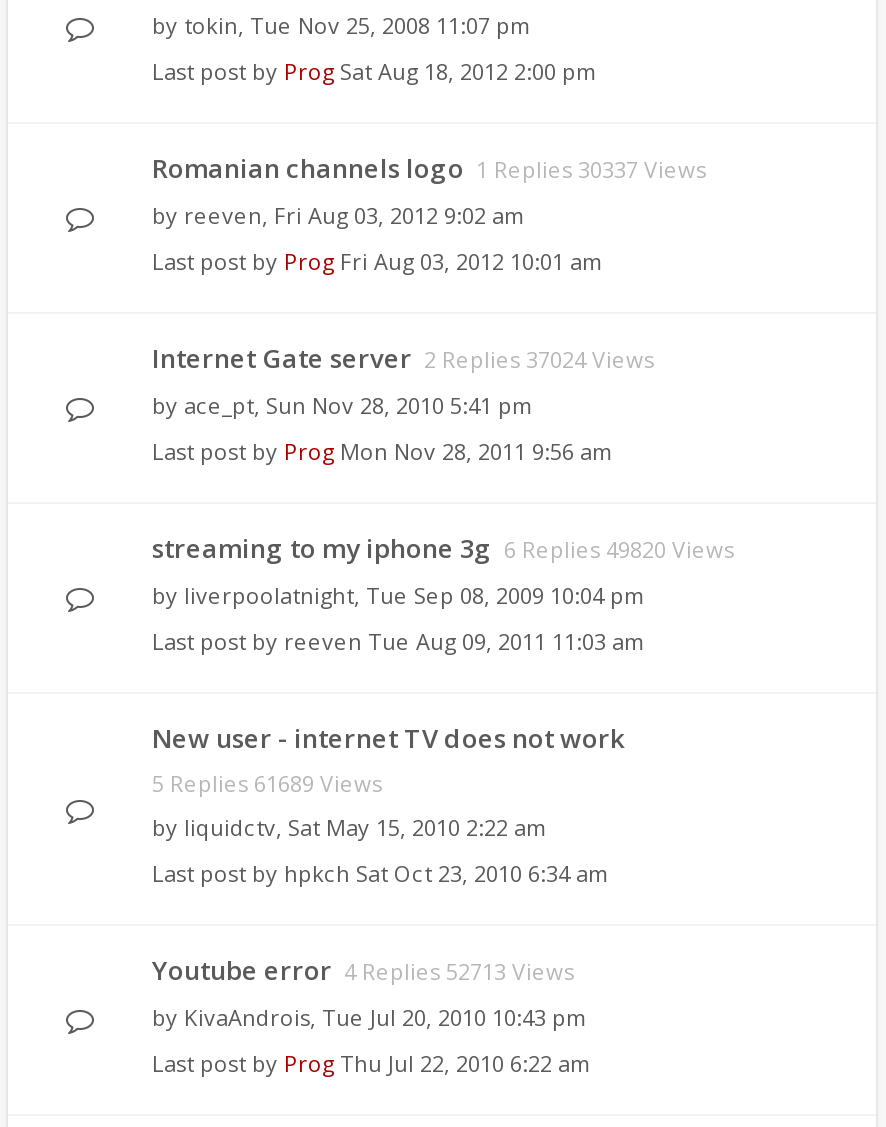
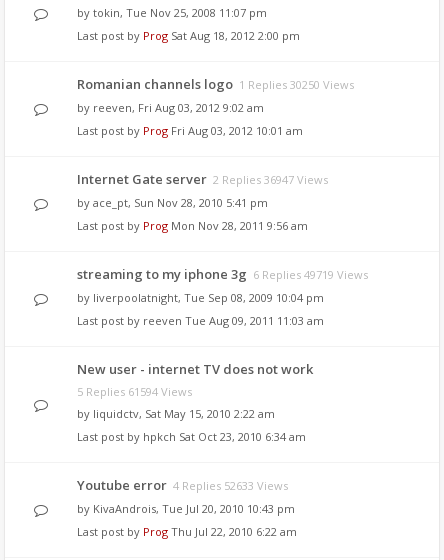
[152,150,706,186] Romanian channels logo 1 Replies 30337 Views -> [77,75,354,93] Romanian channels logo 1 Replies 30250 Views
[152,340,654,376] Internet Gate server 2 Replies 37024 Views -> [77,170,328,188] Internet Gate server 2 Replies 36947 Views
[152,530,734,566] streaming to my iphone 3g 6 Replies 49820 Views -> [77,265,368,283] streaming to my iphone 3g 6 Replies 49719 Views
[152,768,382,798] 5 Replies 61689 Views -> [77,384,192,399] 5 Replies 61594 Views
[152,952,574,988] Youtube error 4 Replies 52713 Views -> [77,476,288,494] Youtube error 4 Replies 52633 Views

